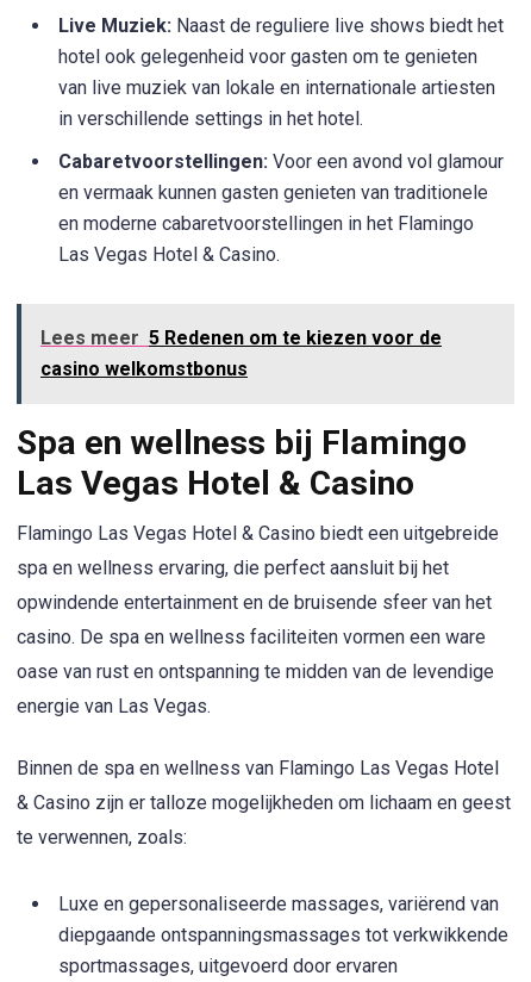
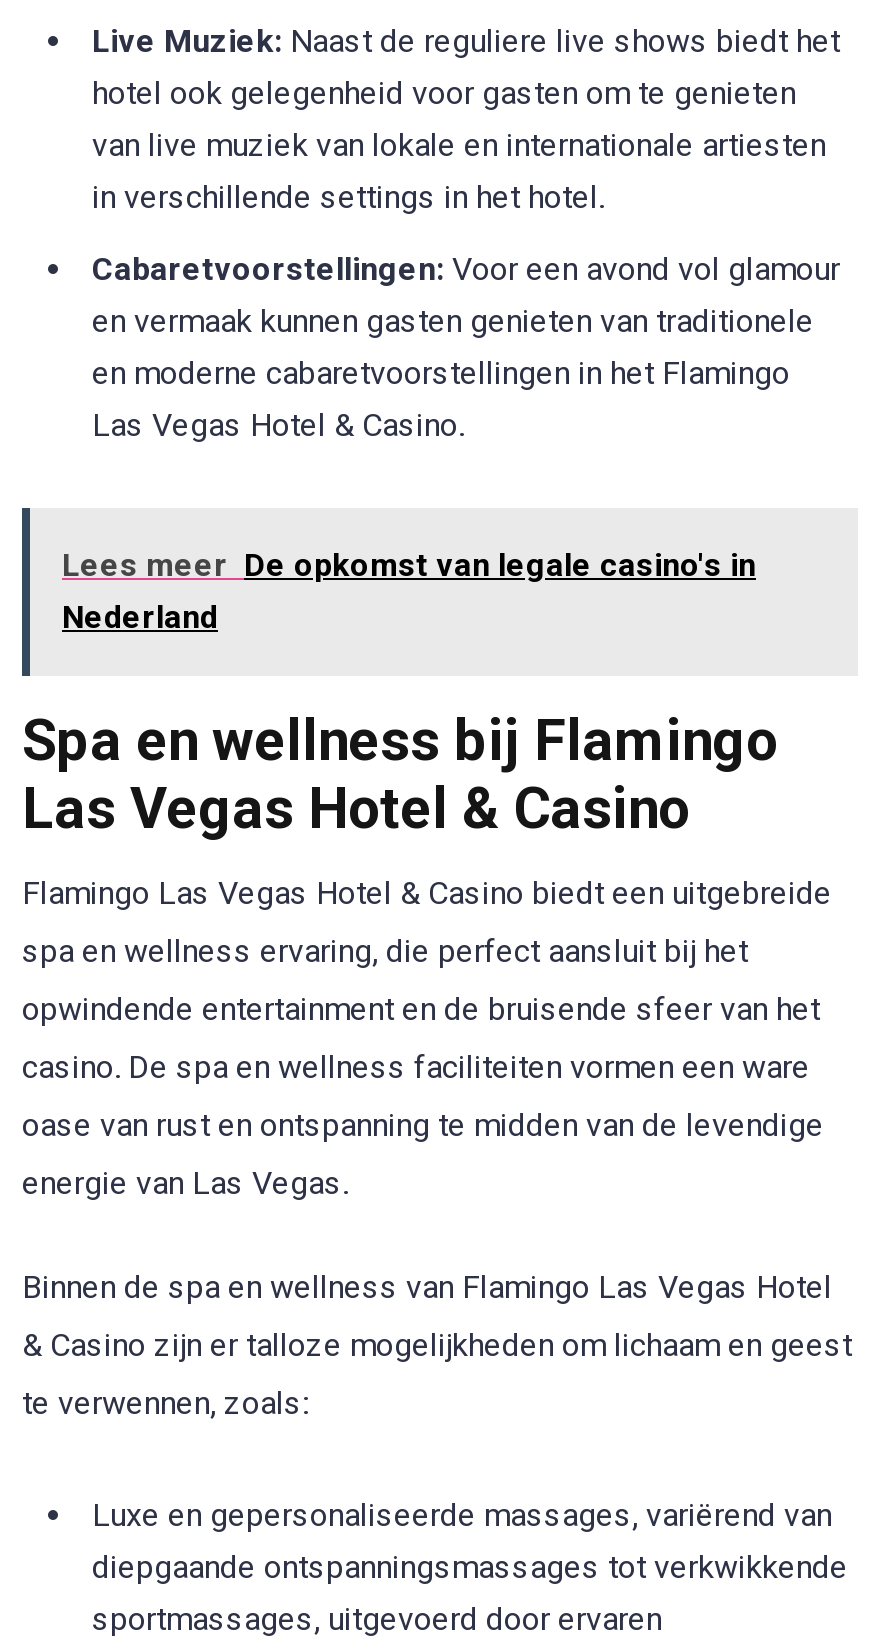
[40,327,442,380] Lees meer 5 Redenen om te kiezen voor de | casino welkomstbonus -> [62,546,756,636] Lees meer De opkomst van legale casino's in | Nederland

